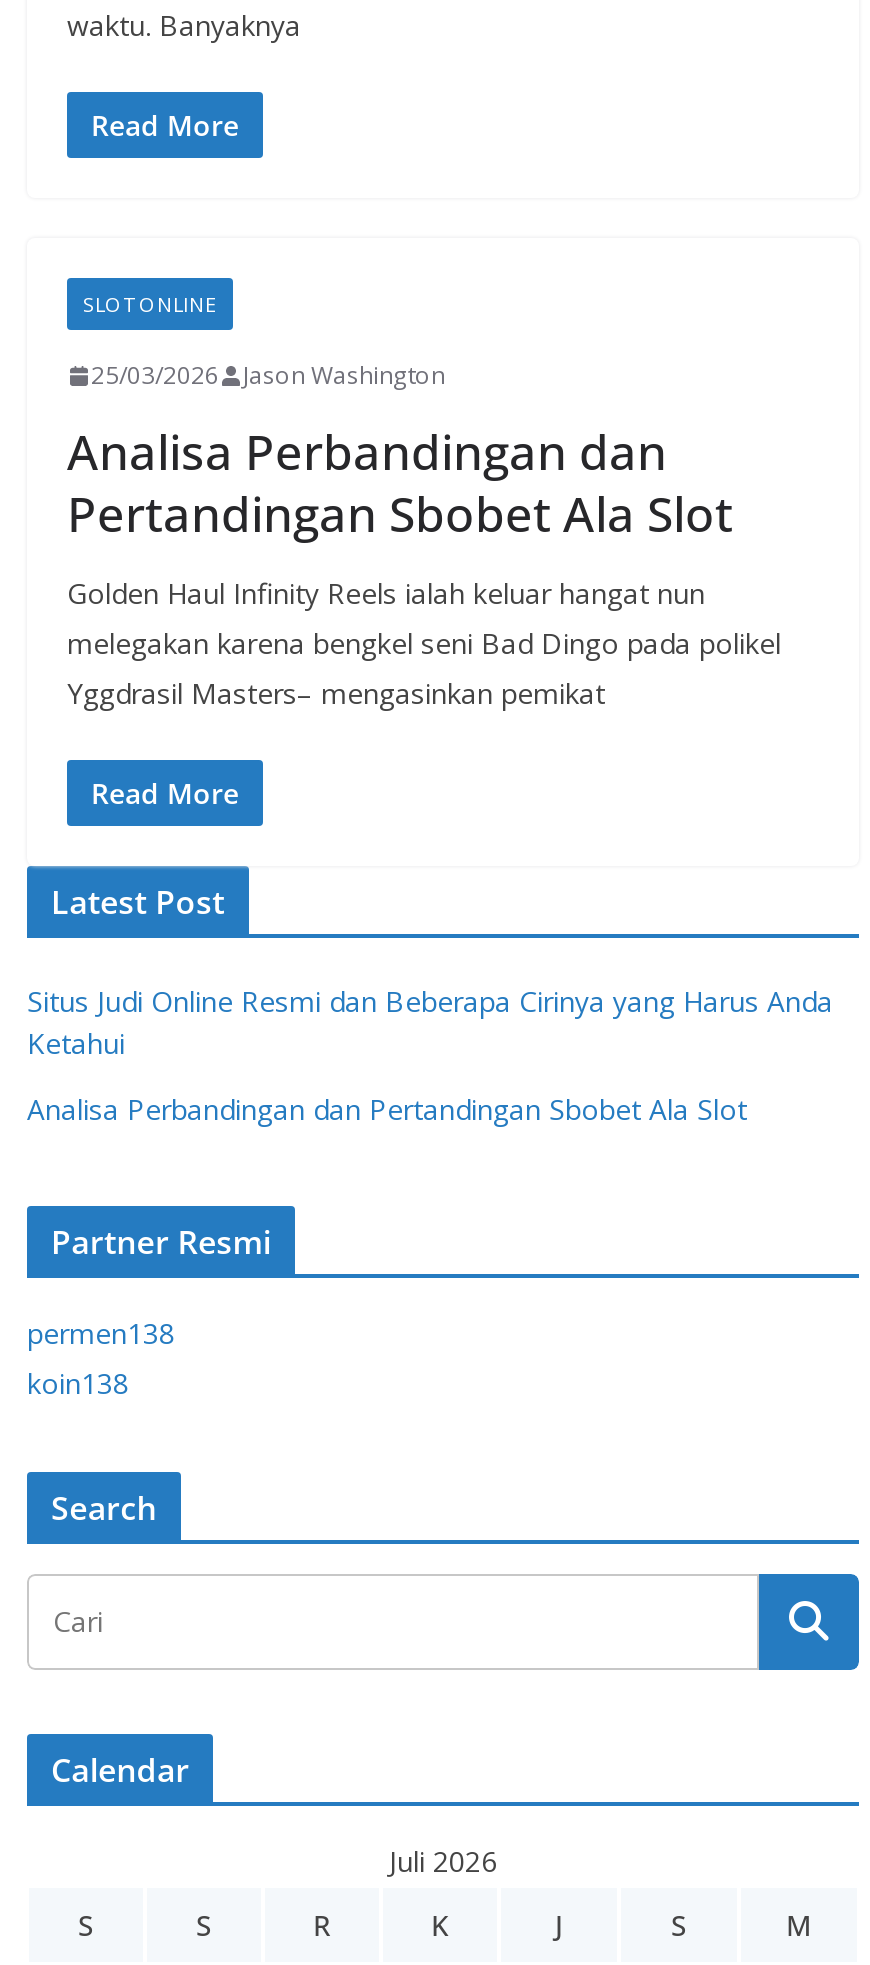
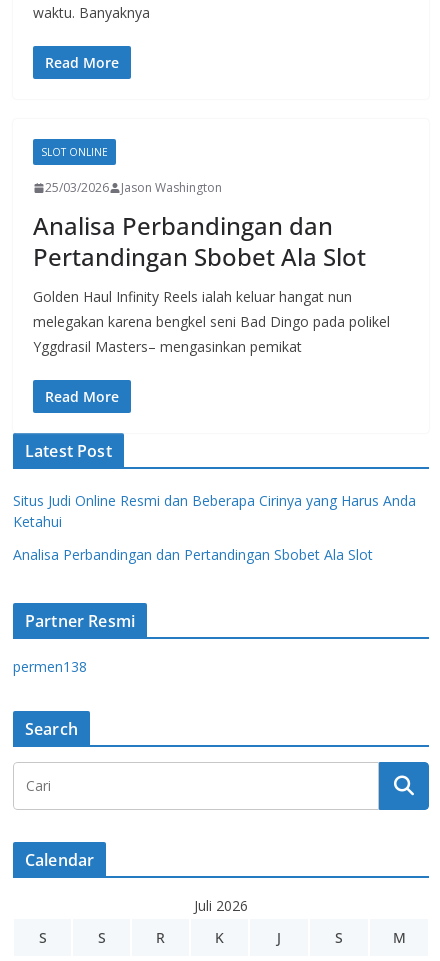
[27,1364,129,1402] koin138 -> none

